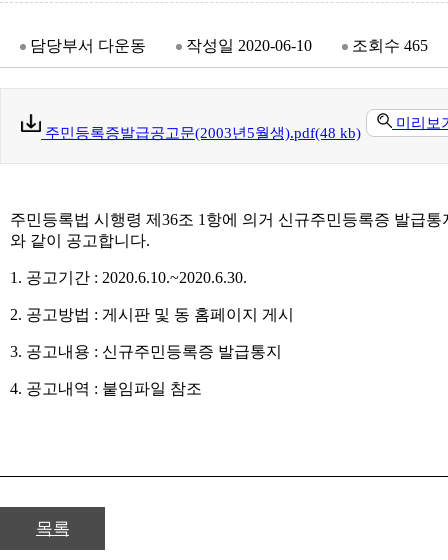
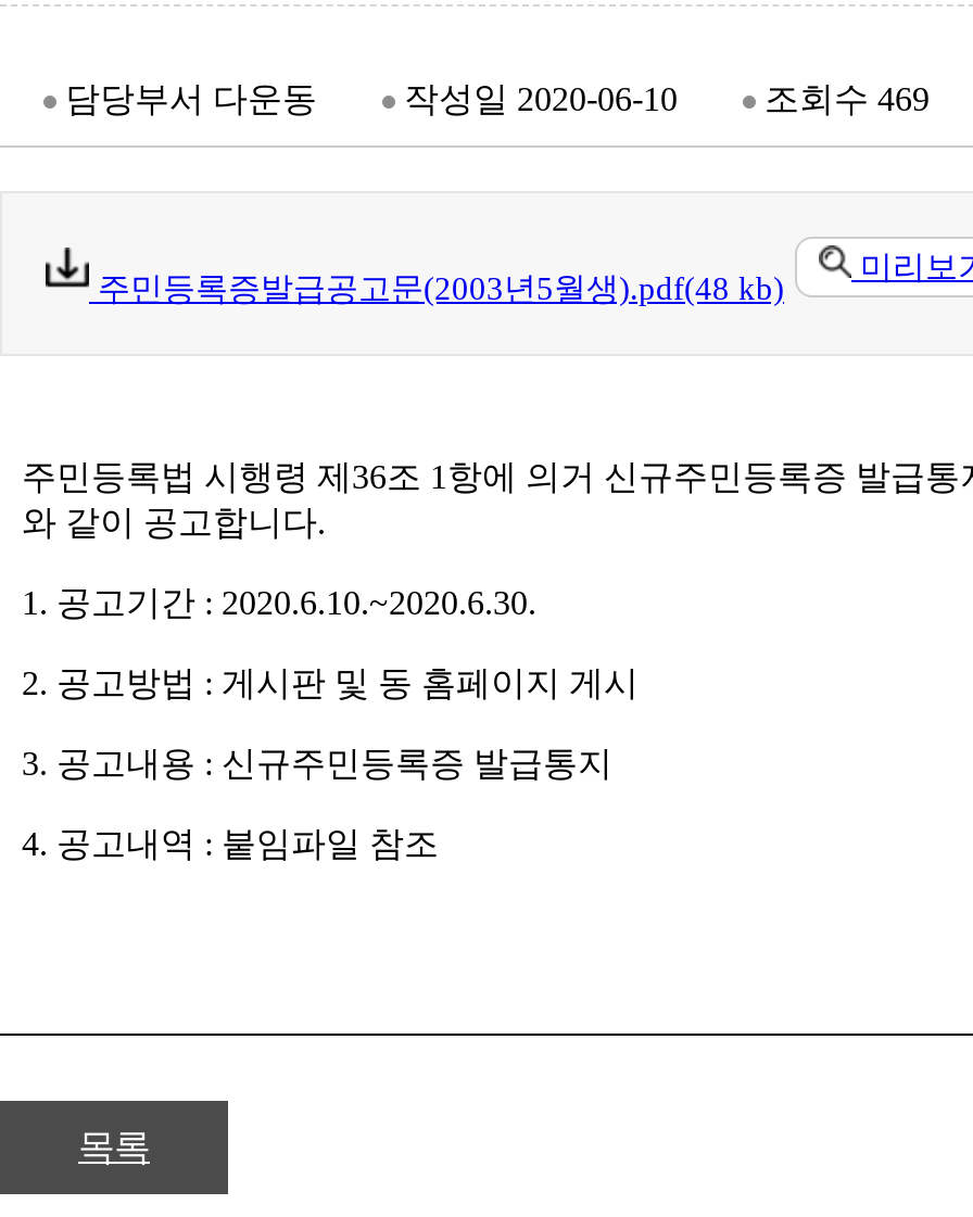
[352,37,428,54] 조회수 465 -> [764,80,930,117] 조회수 469

